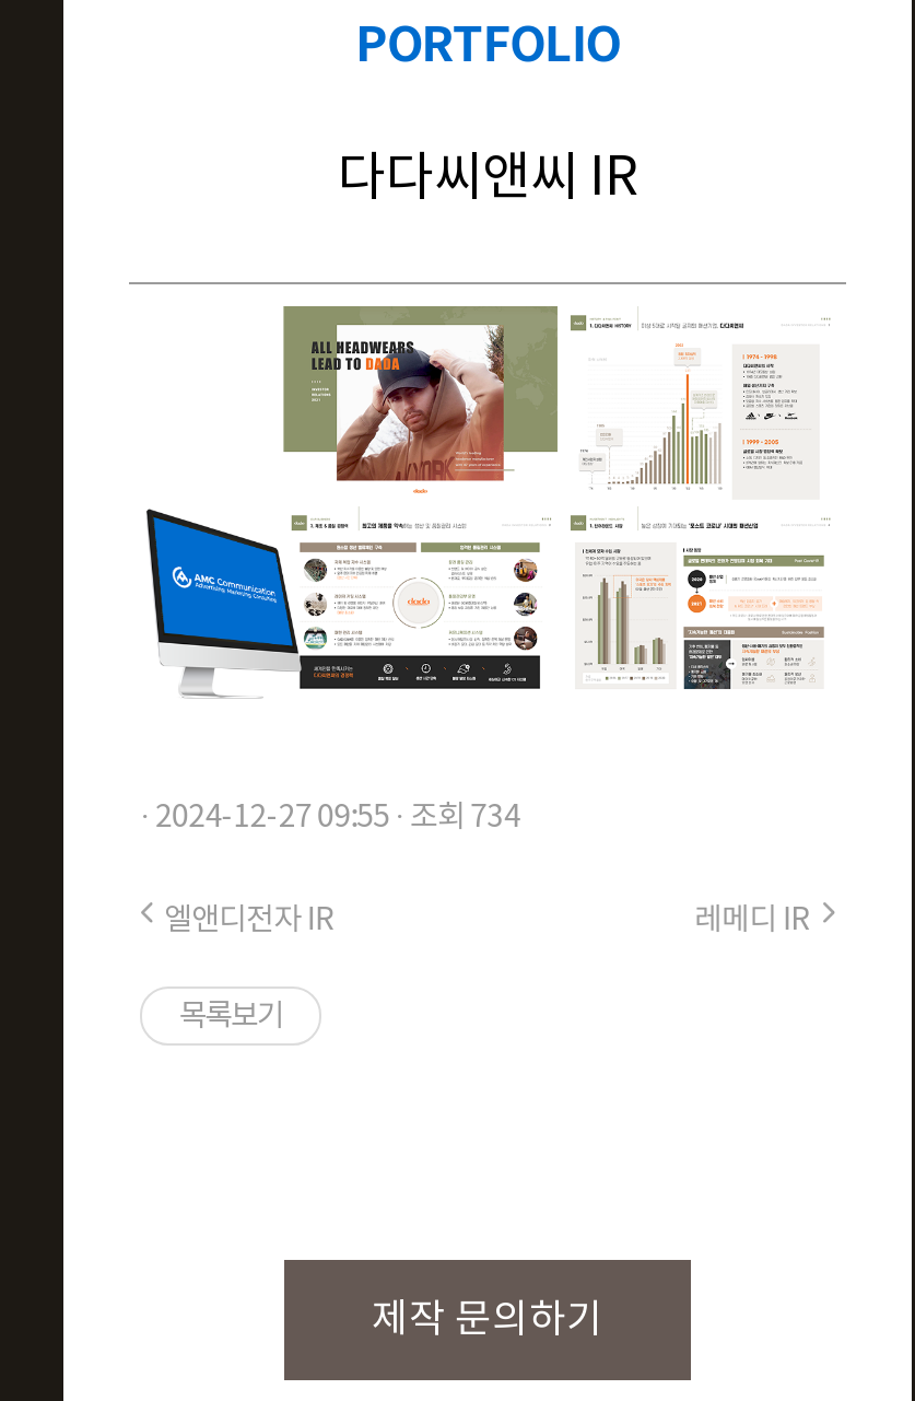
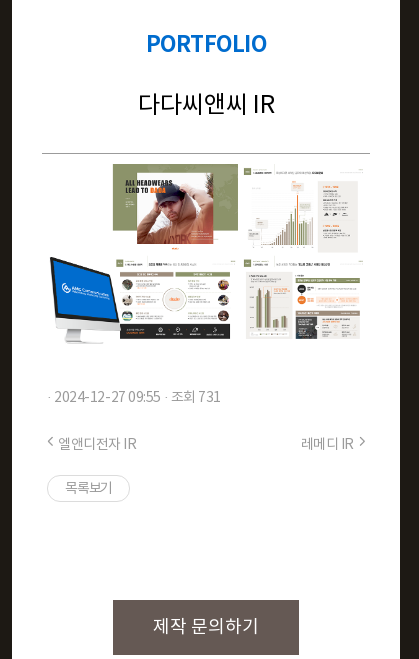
[140,801,520,836] · 2024-12-27 09:55 · 조회 734 -> [47,390,221,406] · 2024-12-27 09:55 · 조회 731

